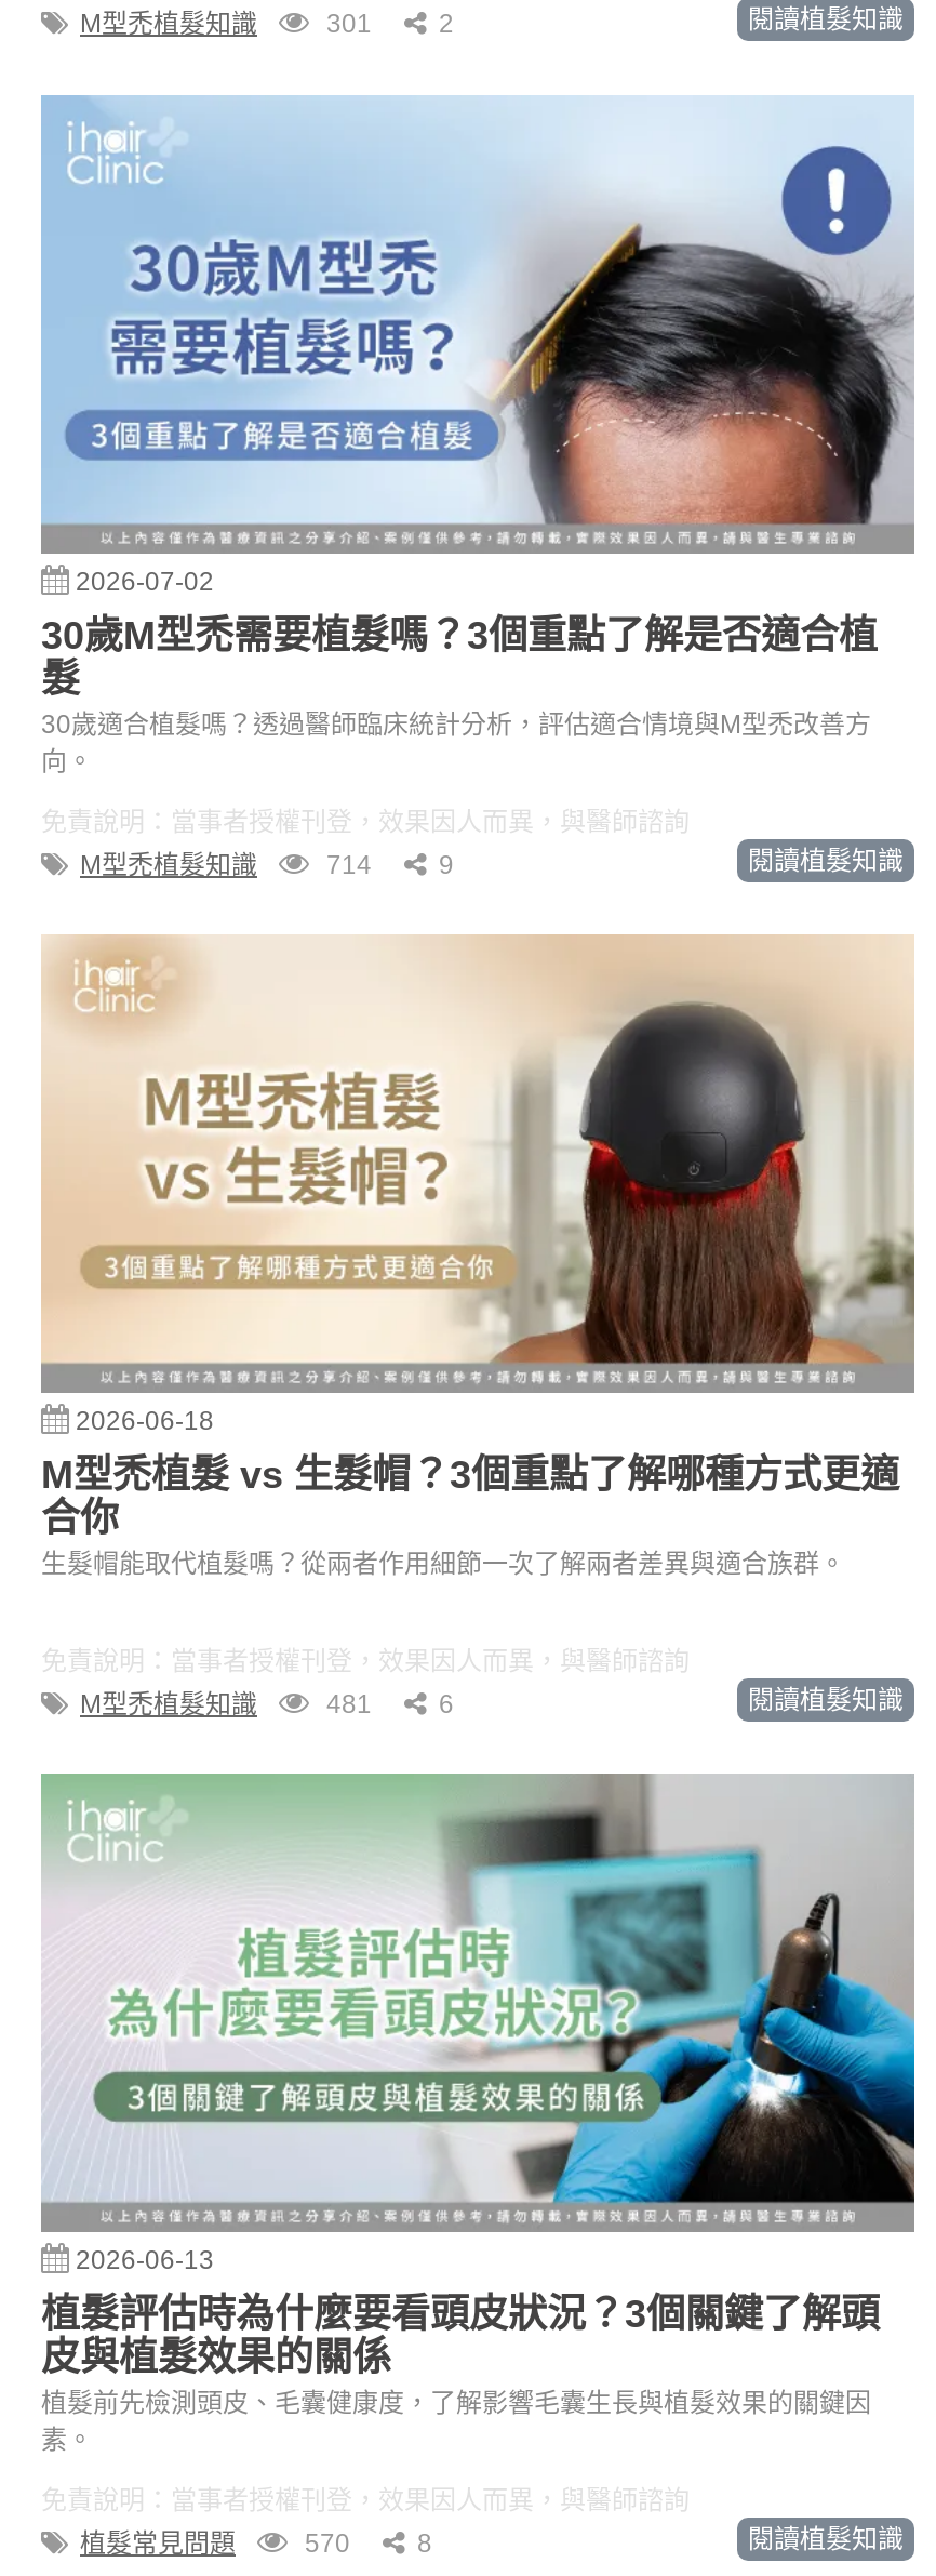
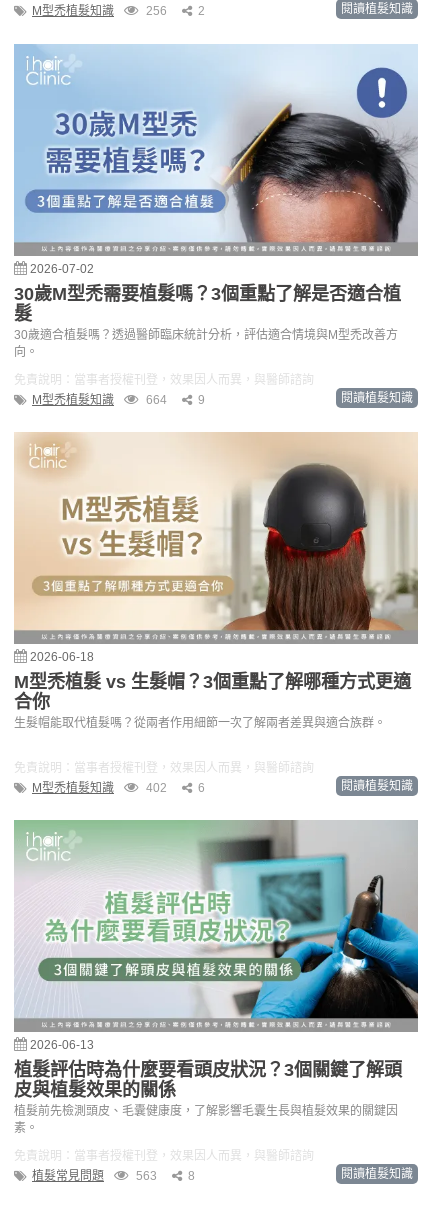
[320,10,372,40] 301 -> [143,4,167,18] 256
[320,849,454,880] 714 9 -> [143,393,205,407] 664 9
[320,1689,454,1719] 481 6 -> [143,781,205,795] 402 6
[298,2529,432,2559] 570 8 -> [133,1169,195,1183] 563 8

